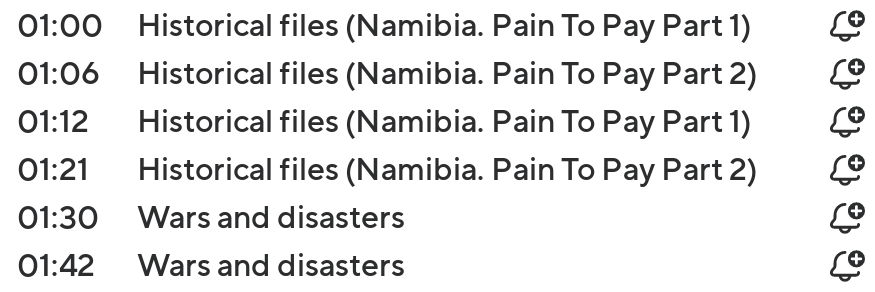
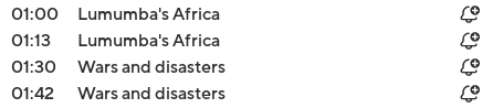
[17,8,757,188] Historical files (Namibia. Pain To Pay Part 1) | 01:06 | Historical files (Namibia. Pain To Pay Part 2) | 01:12 | Historical files (Namibia. Pain To Pay Part 1) | 01:21 | Historical files (Namibia. Pain To Pay Part 2) -> [11,4,220,51] Lumumba's Africa | 01:13 | Lumumba's Africa

